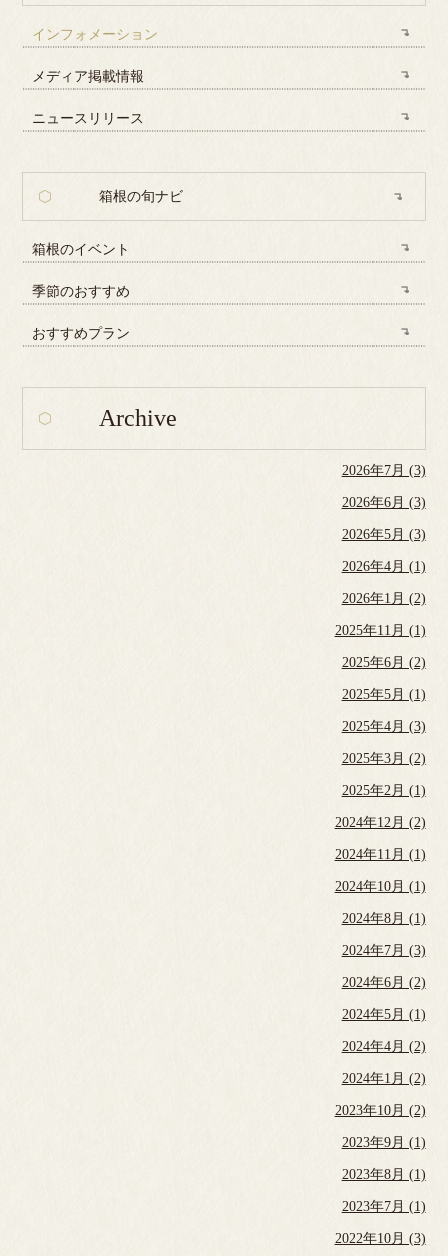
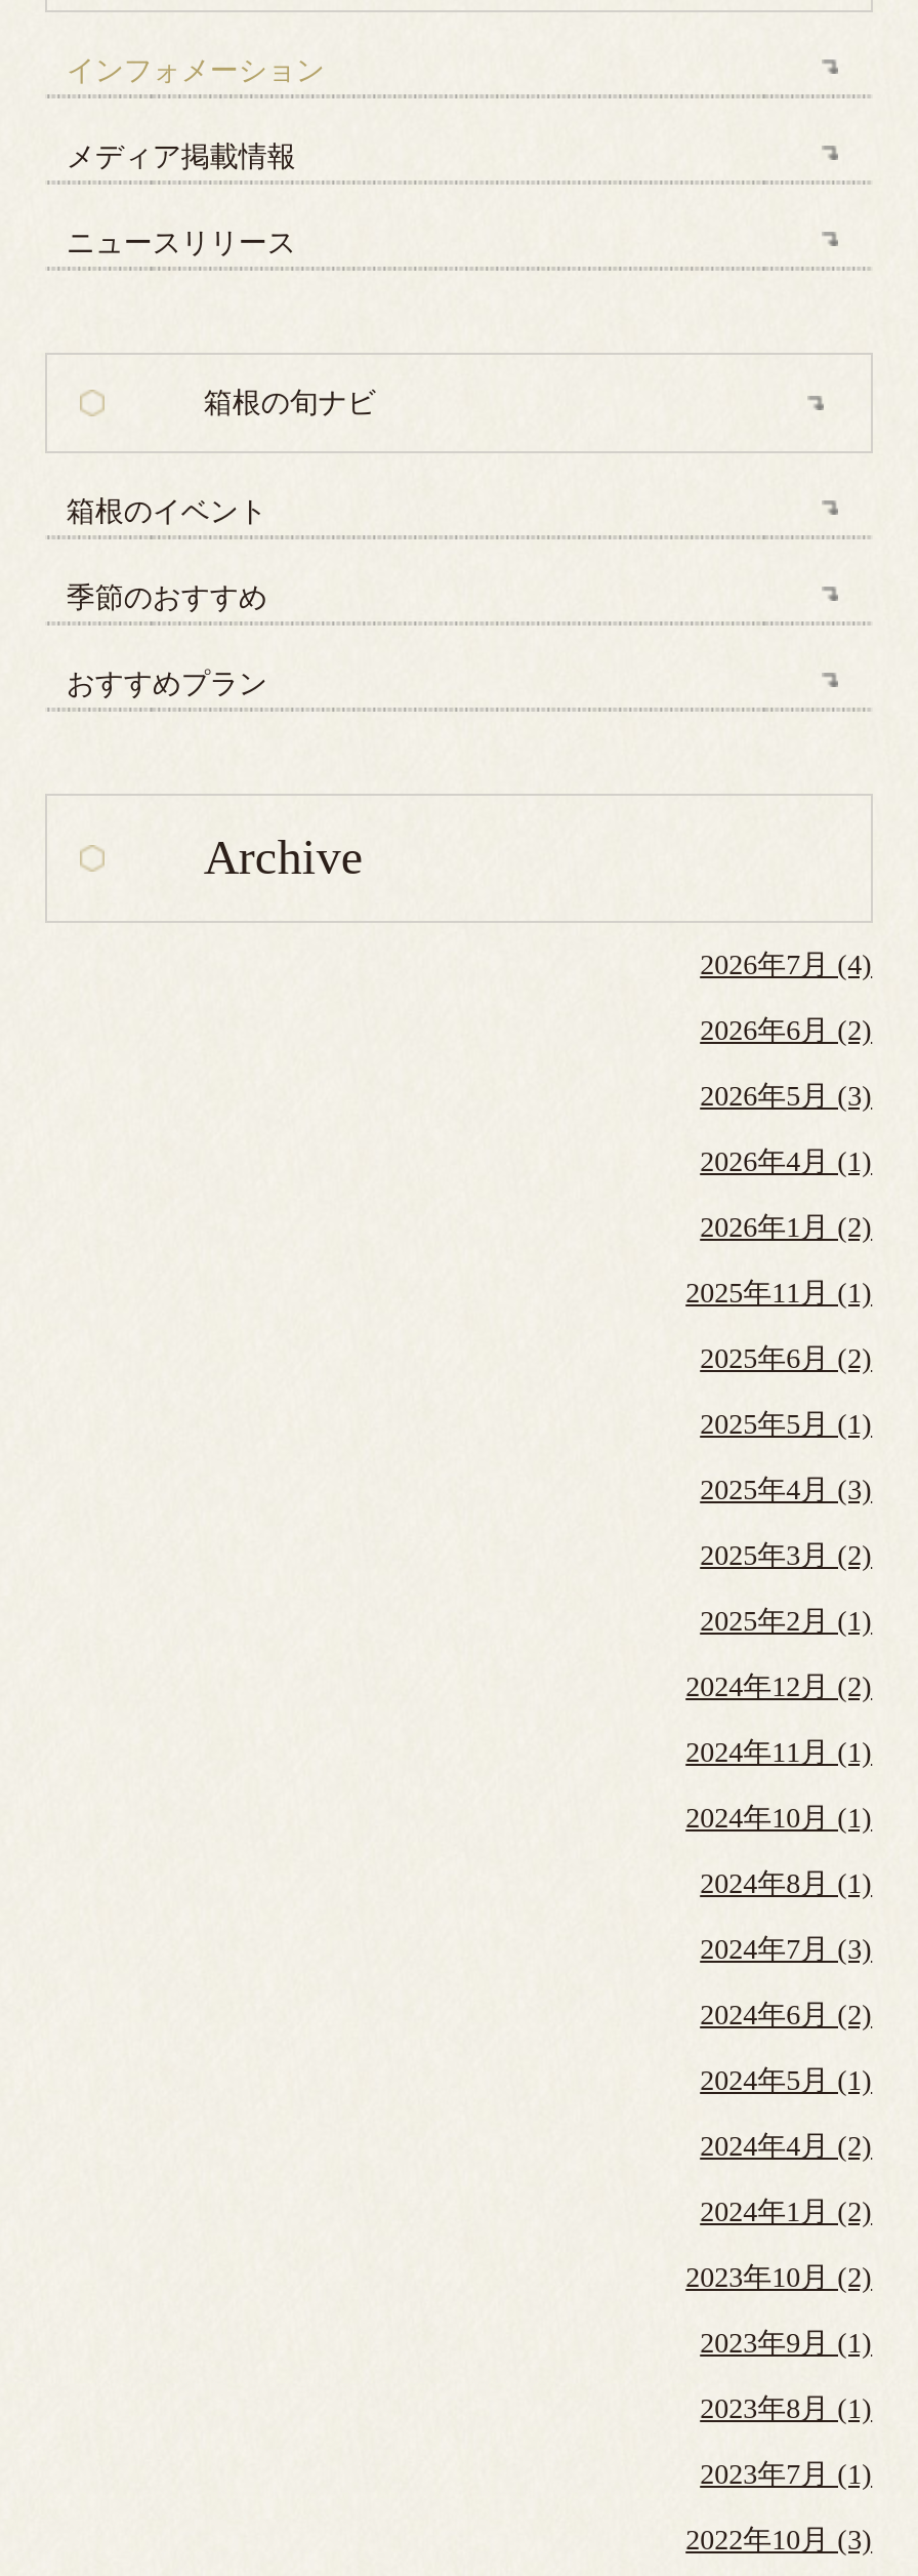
[342,463,426,478] 2026年7月 (3) -> [700,950,872,981] 2026年7月 (4)
[342,495,426,510] 2026年6月 (3) -> [700,1016,872,1046] 2026年6月 (2)

